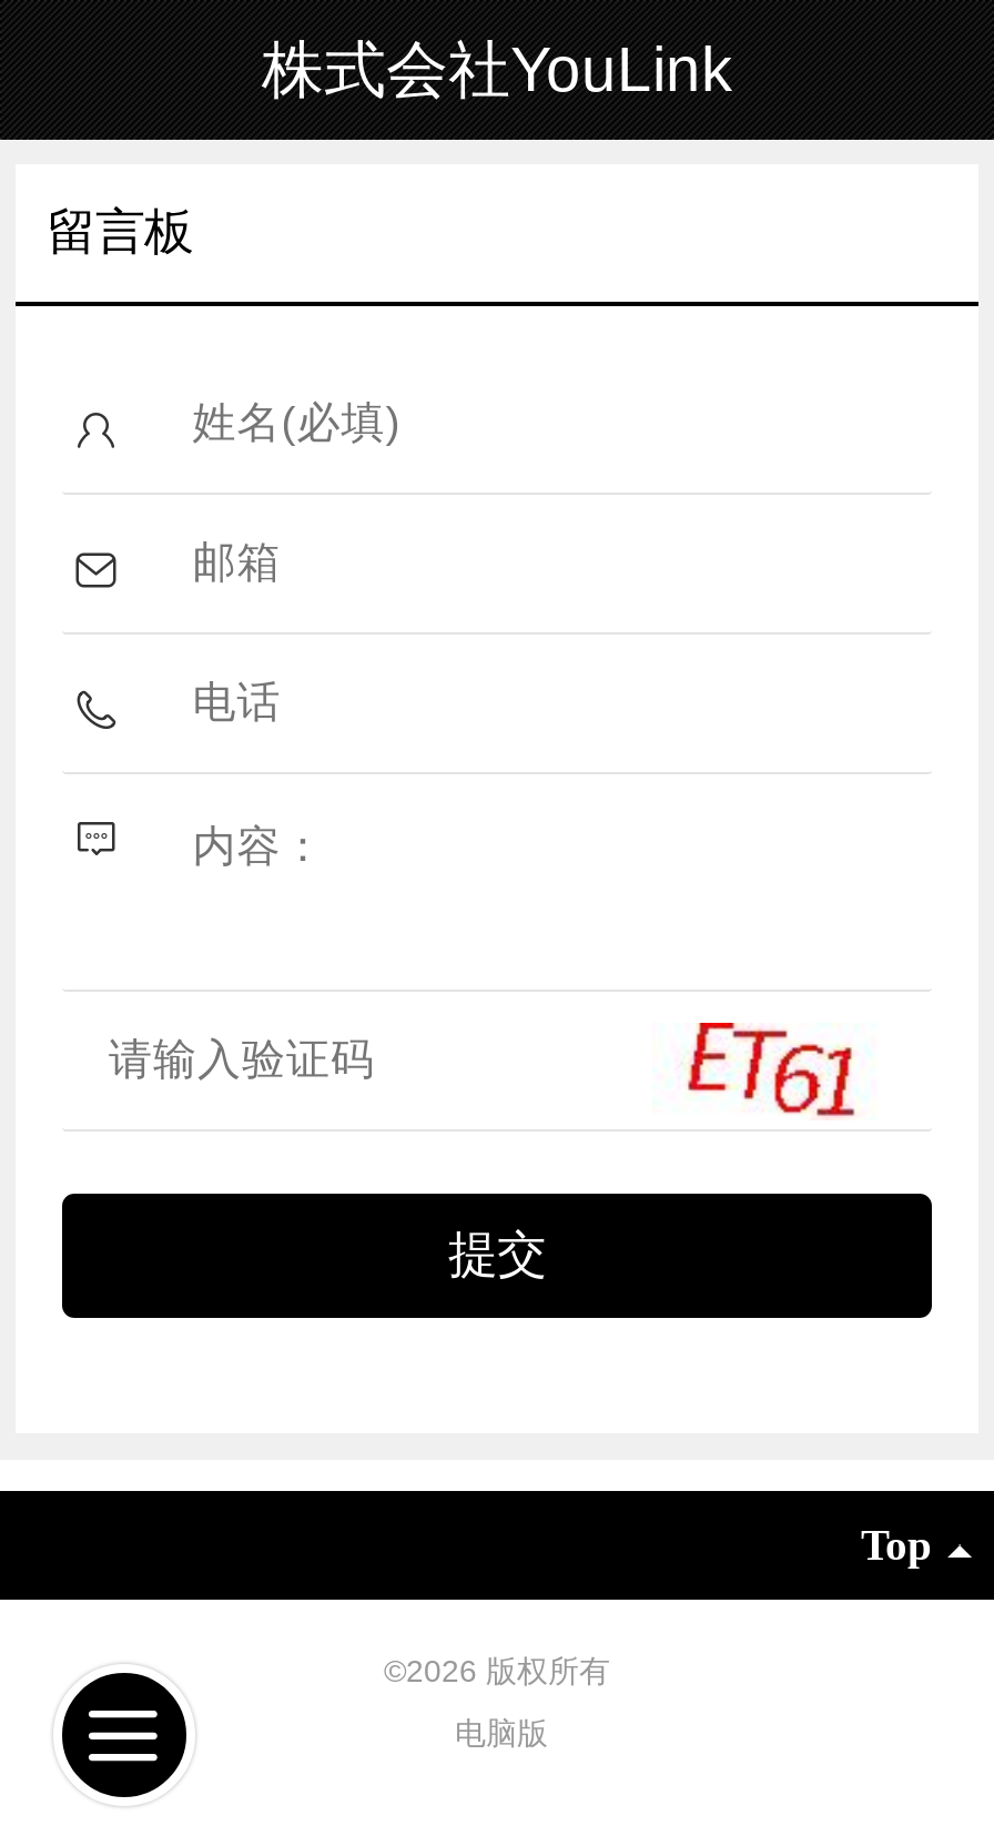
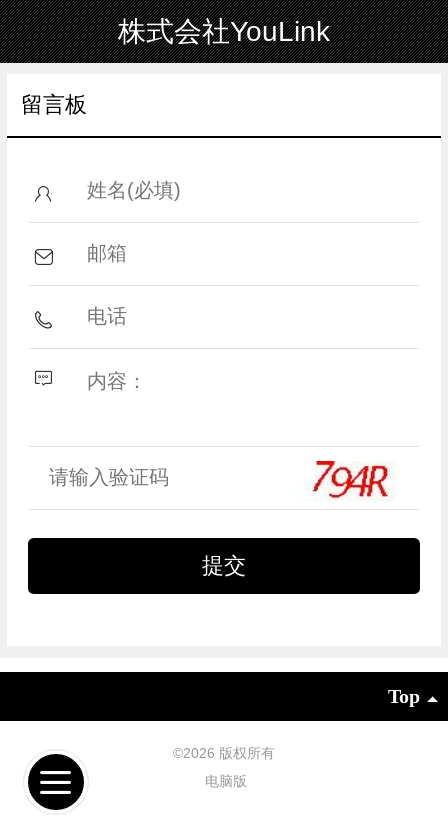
[686,1023,861,1118] [image] -> [310,460,389,503] [image]

